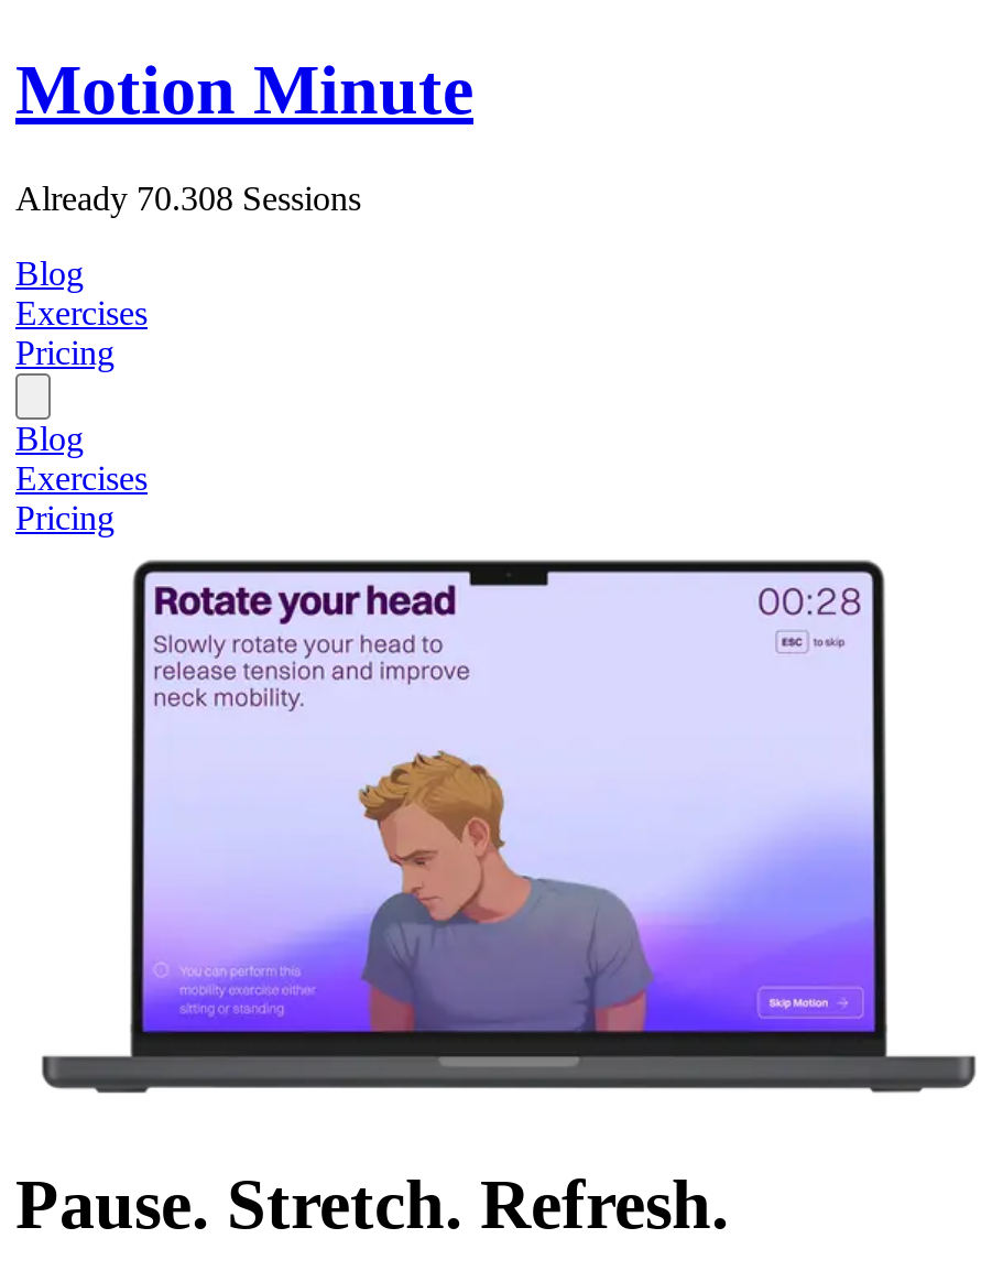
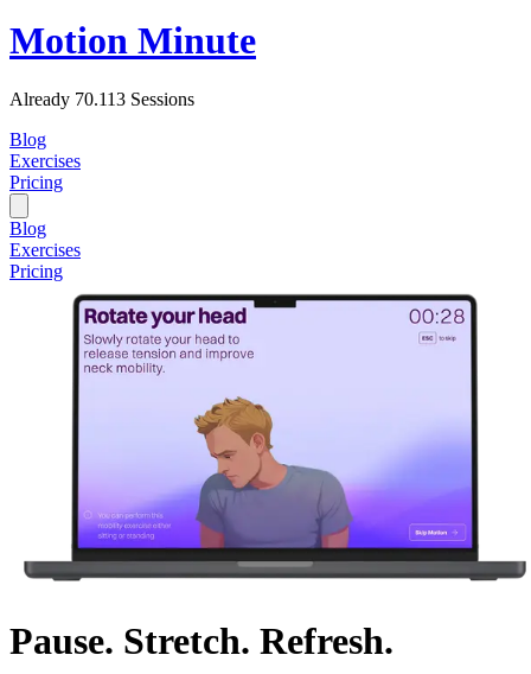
[15,179,361,217] Already 70.308 Sessions -> [9,89,194,109] Already 70.113 Sessions

